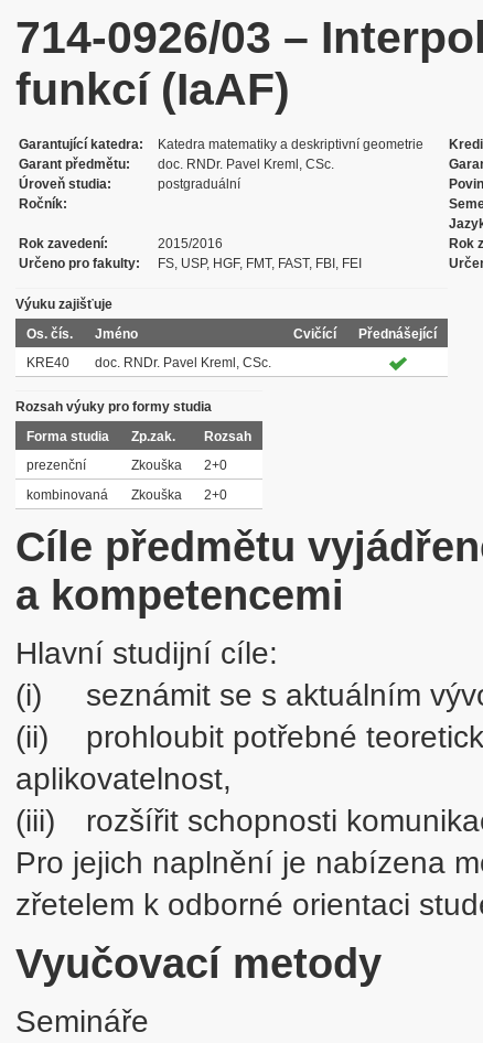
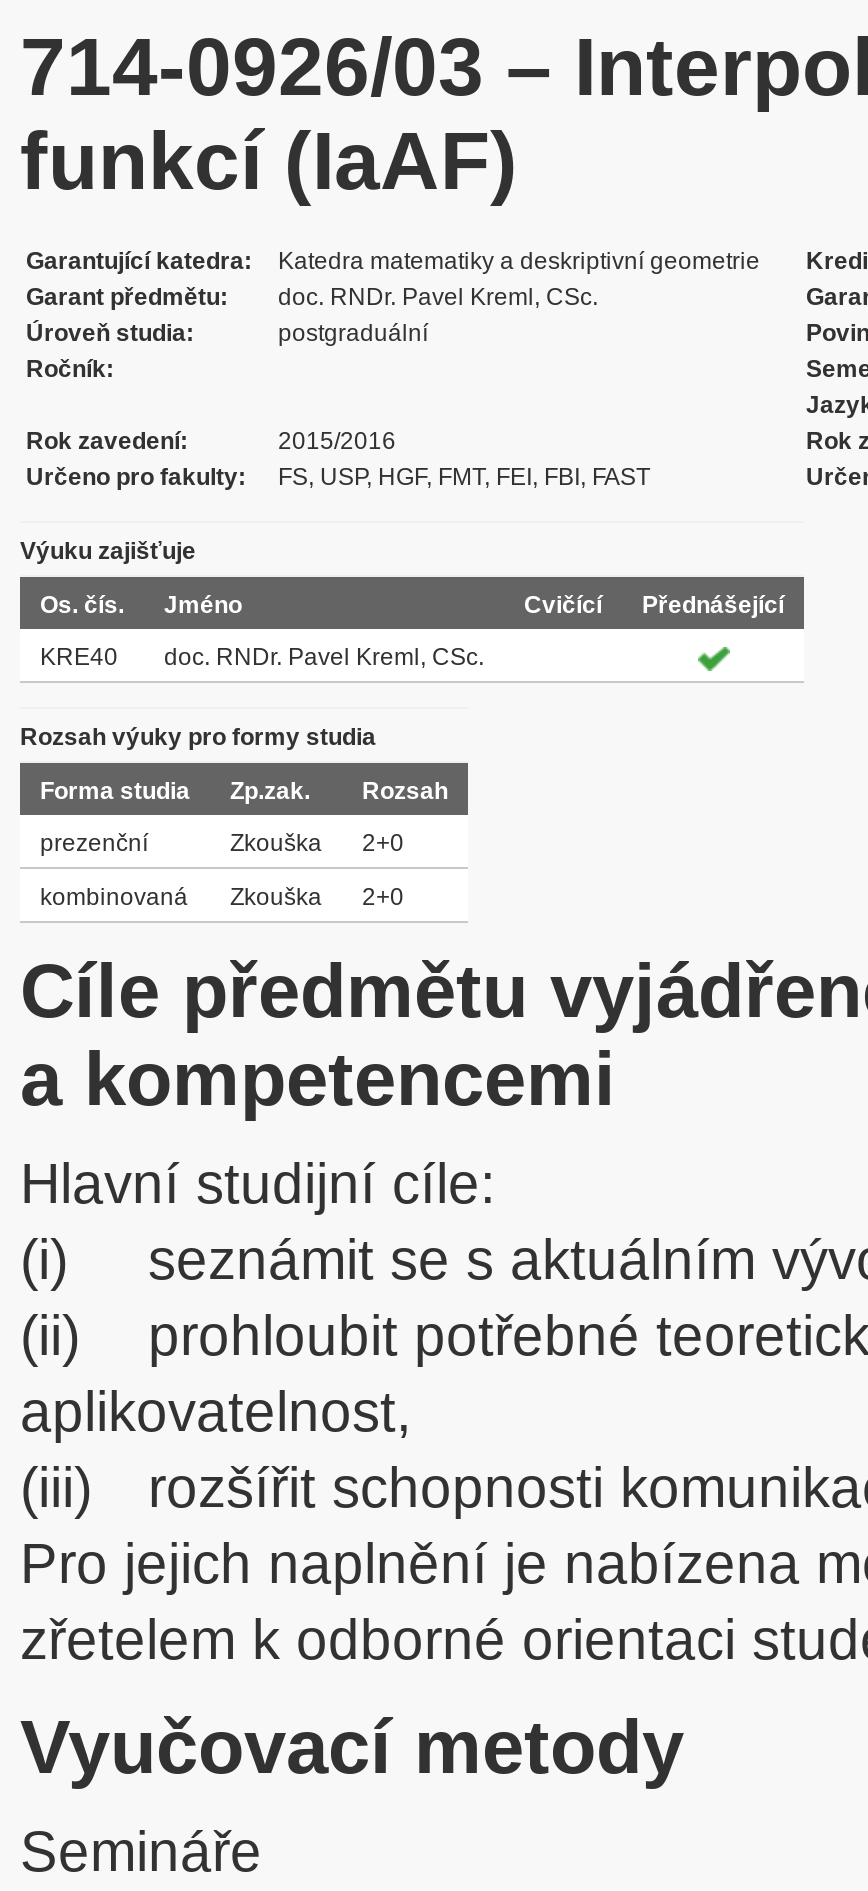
[158,256,362,271] FS, USP, HGF, FMT, FAST, FBI, FEI -> [278,463,650,491] FS, USP, HGF, FMT, FEI, FBI, FAST

